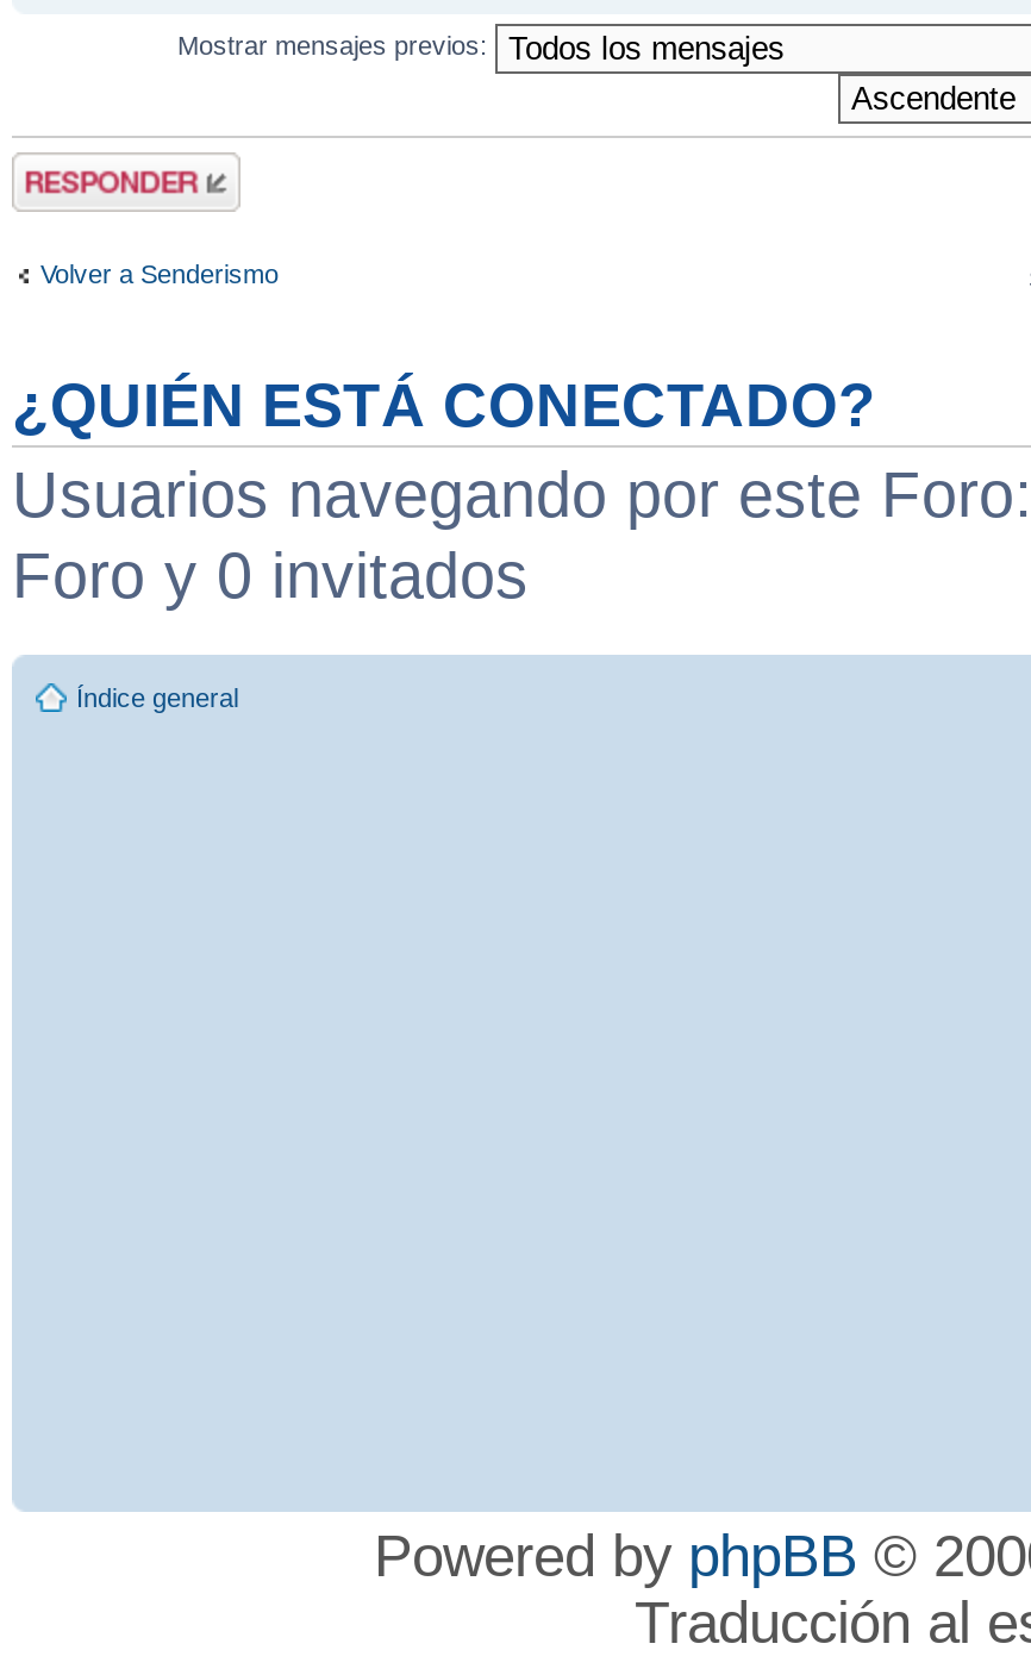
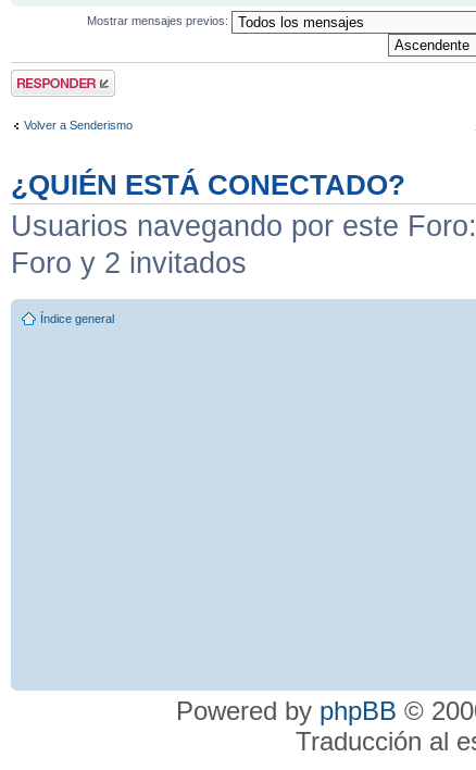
[12,540,529,611] Foro y 0 invitados -> [11,246,247,279] Foro y 2 invitados

